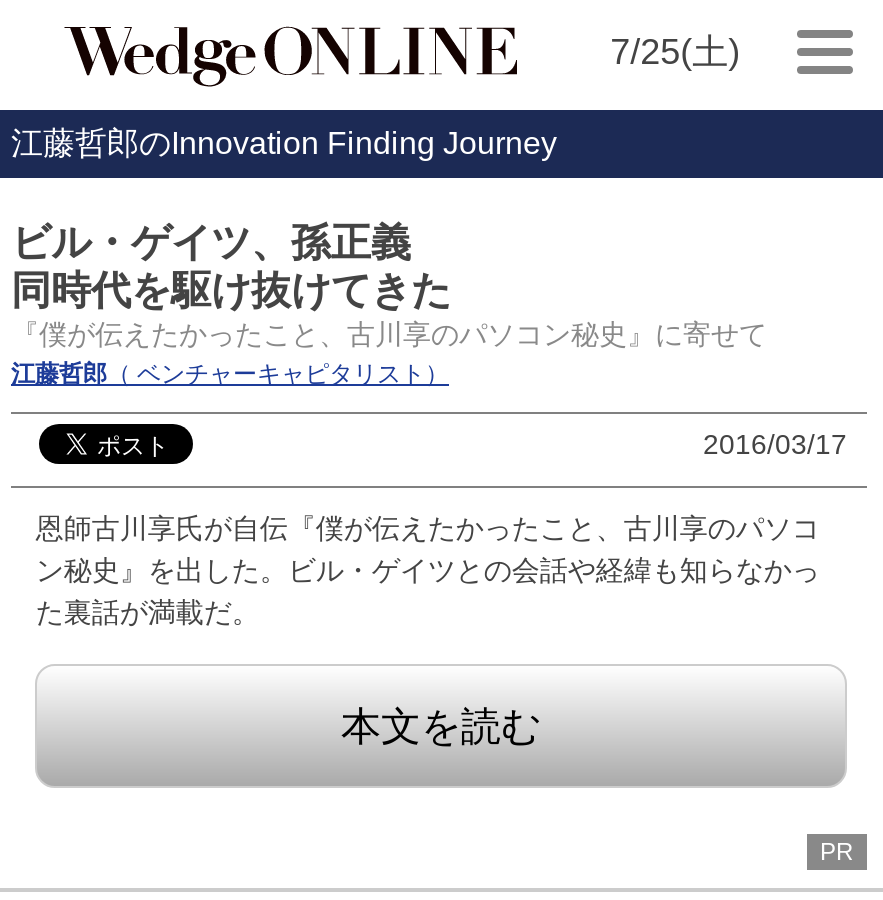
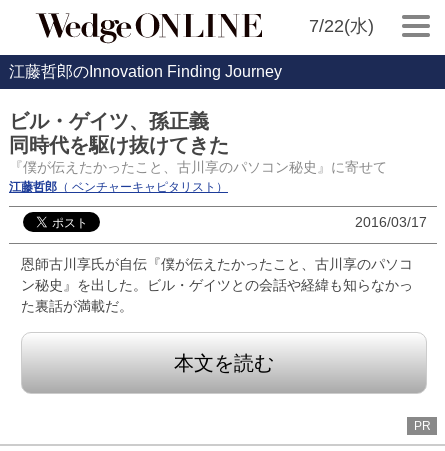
[610,32,740,72] 7/25(土) -> [309,16,374,36] 7/22(水)

